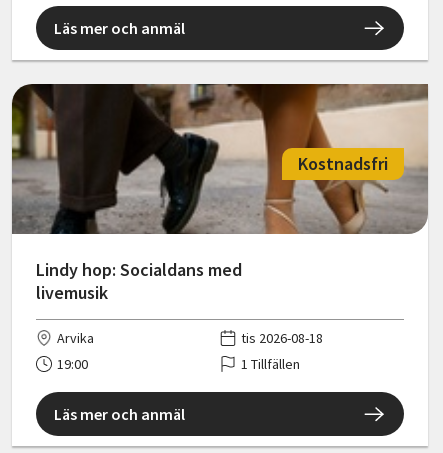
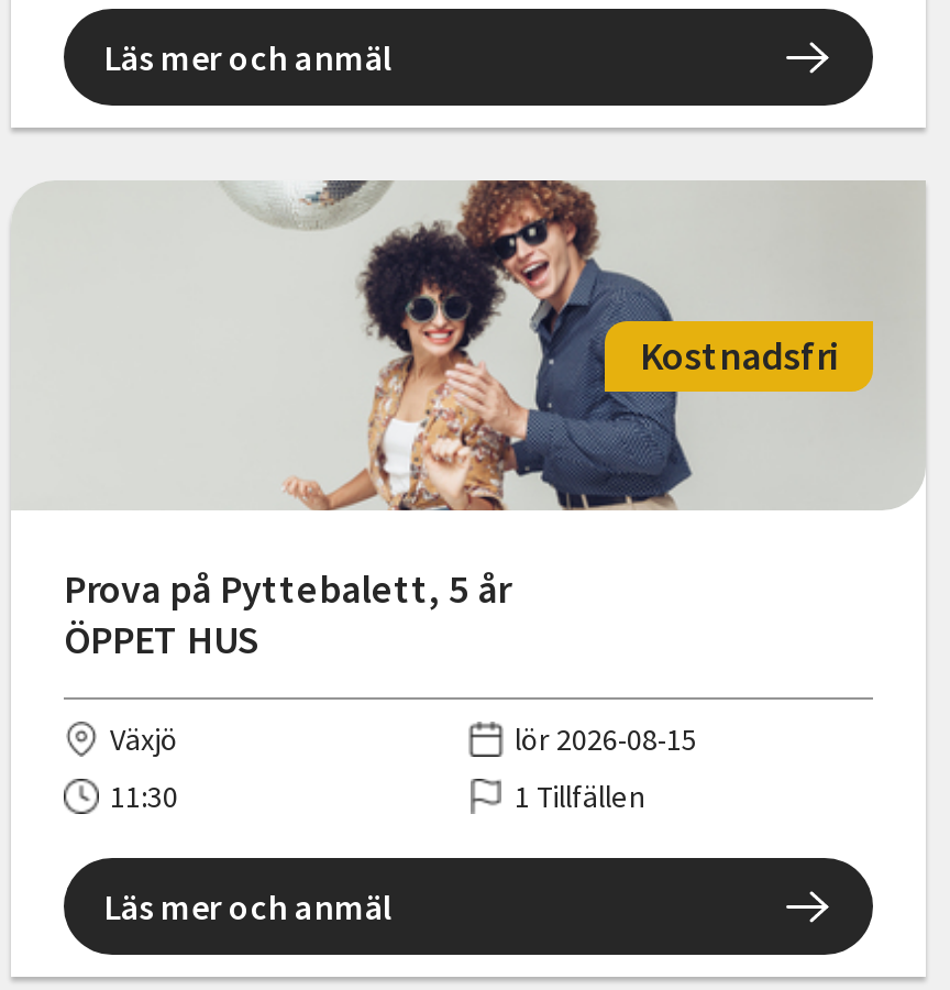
[11,83,428,304] [image] | Lindy hop: Socialdans med | livemusik -> [11,178,924,664] [image] | Prova på Pyttebalett, 5 år | ÖPPET HUS
[57,329,323,373] Arvika | tis 2026-08-18 | 19:00 -> [110,719,697,816] Växjö | lör 2026-08-15 | 11:30

